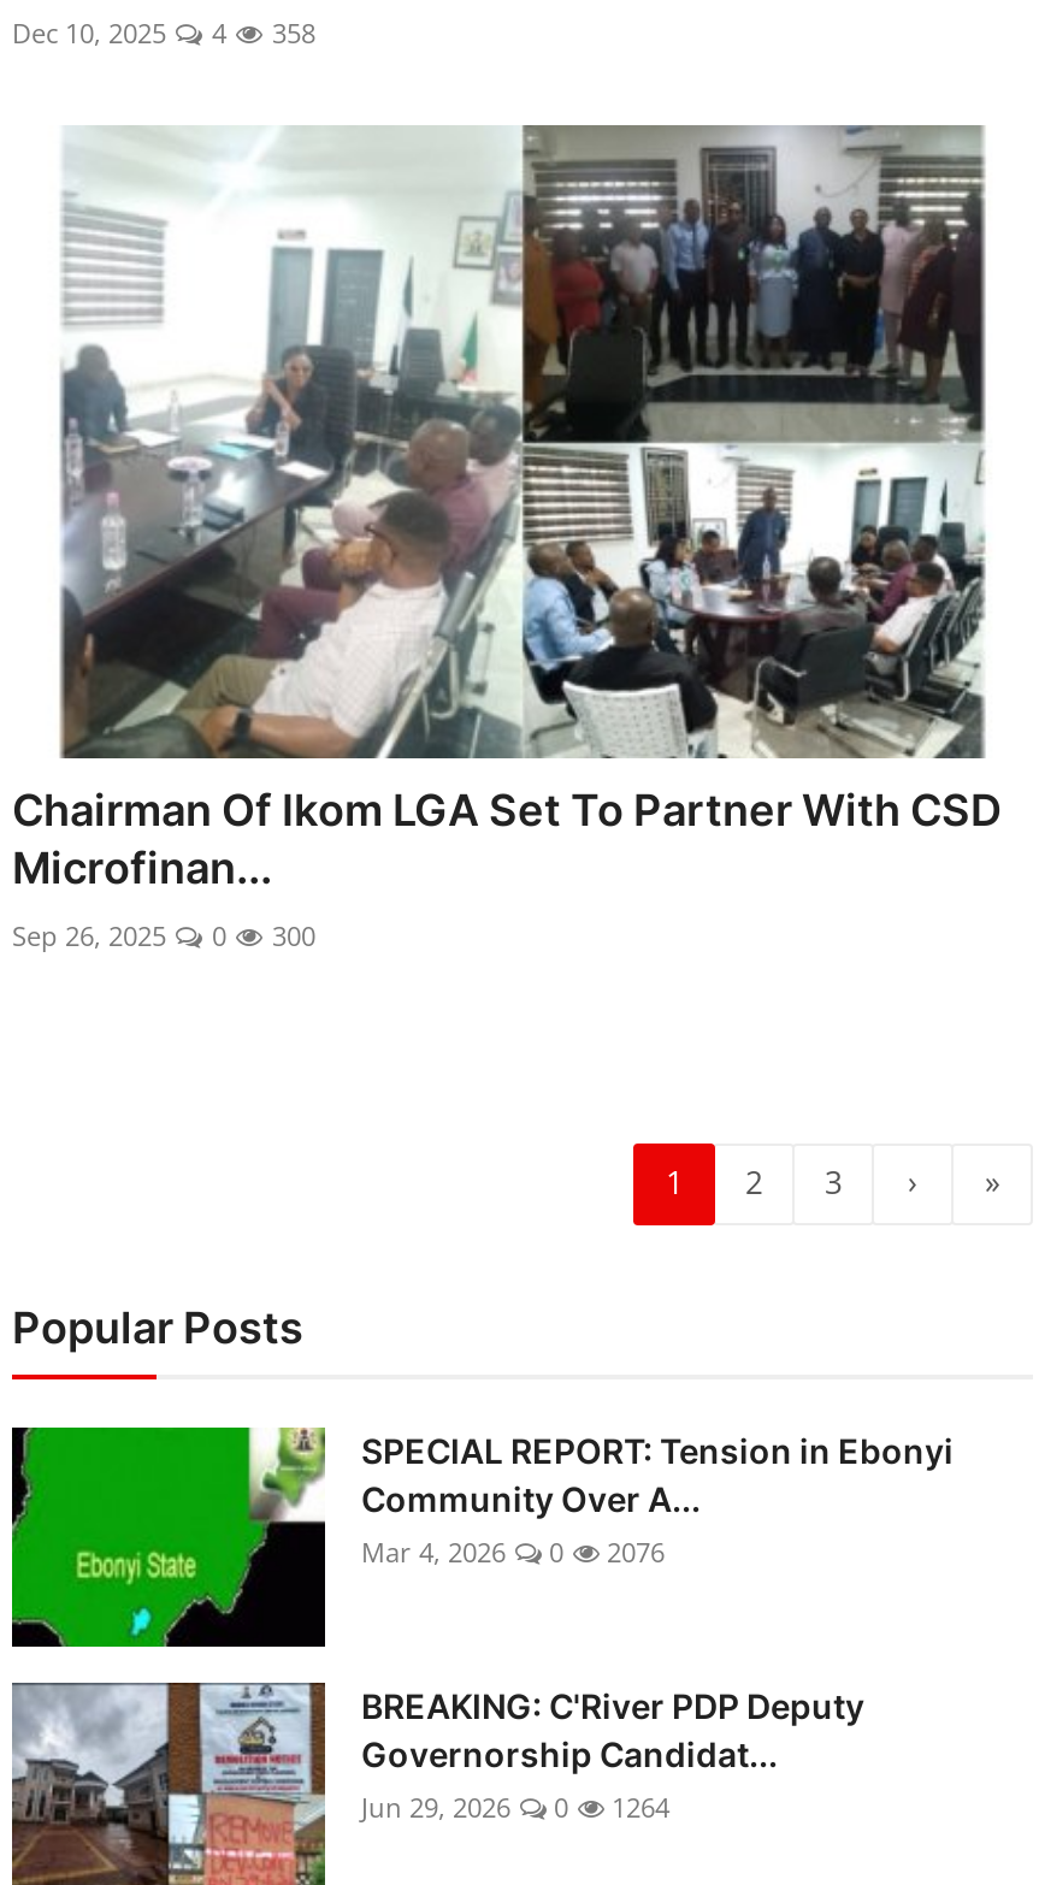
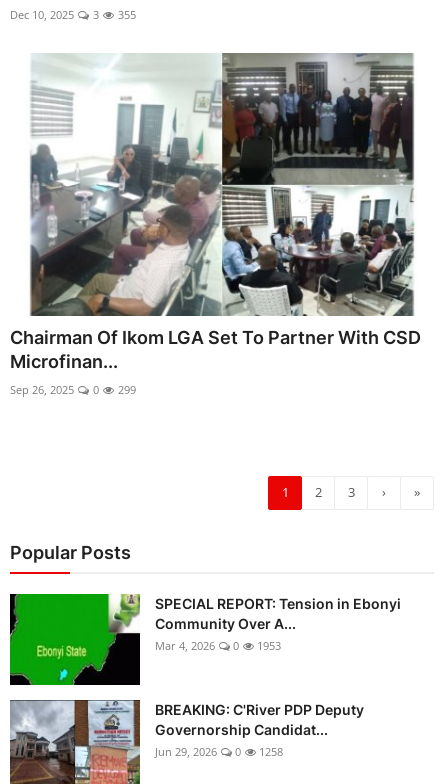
[205,15,226,52] 4 -> [90,7,99,22] 3
[265,15,315,52] 358 -> [115,7,136,22] 355
[12,917,315,953] Sep 26, 2025 0 300 -> [10,382,136,397] Sep 26, 2025 0 299
[361,1533,665,1569] Mar 4, 2026 0 2076 -> [155,638,281,653] Mar 4, 2026 0 1953
[361,1788,669,1824] Jun 29, 2026 0 1264 -> [155,744,283,759] Jun 29, 2026 0 1258

